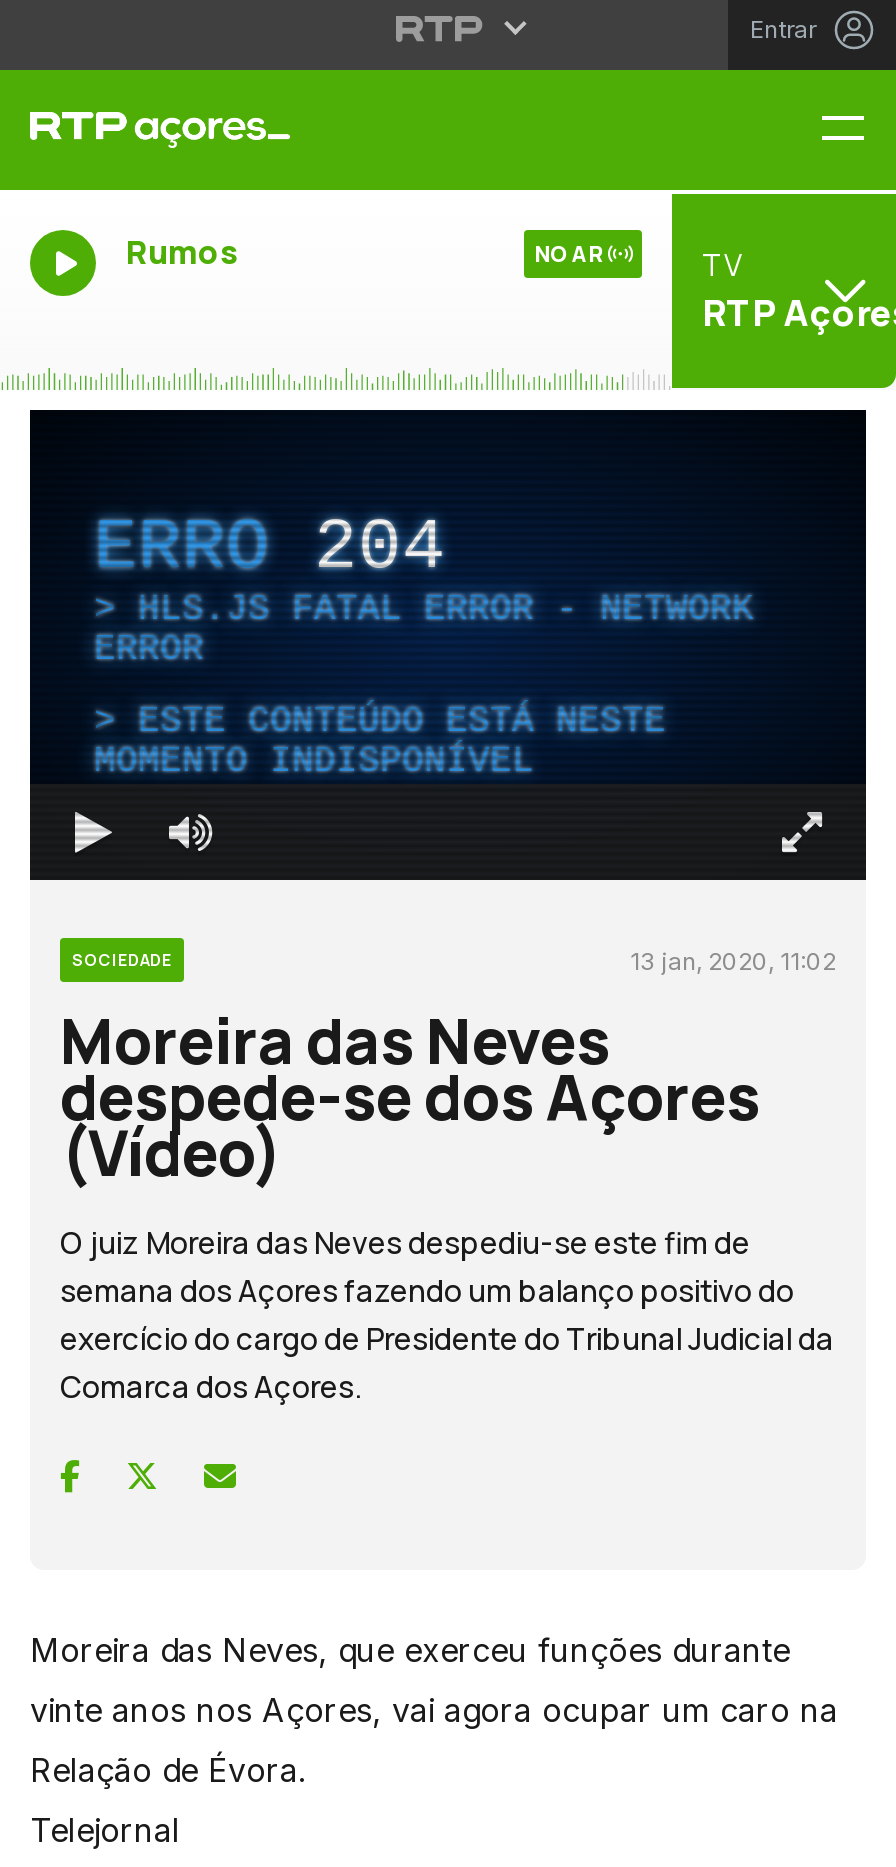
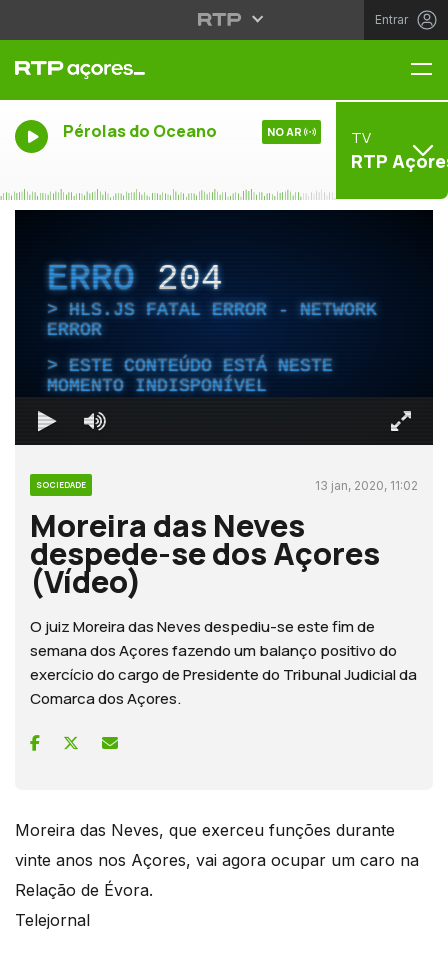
[126,230,238,274] Rumos -> [63,120,217,142] Pérolas do Oceano

